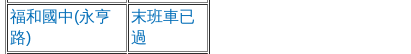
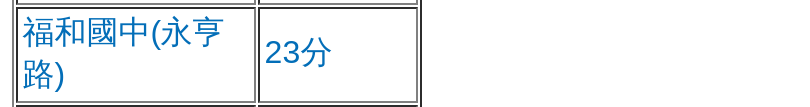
[131,8,195,46] 末班車已 | 過 -> [265,36,333,70] 23分

